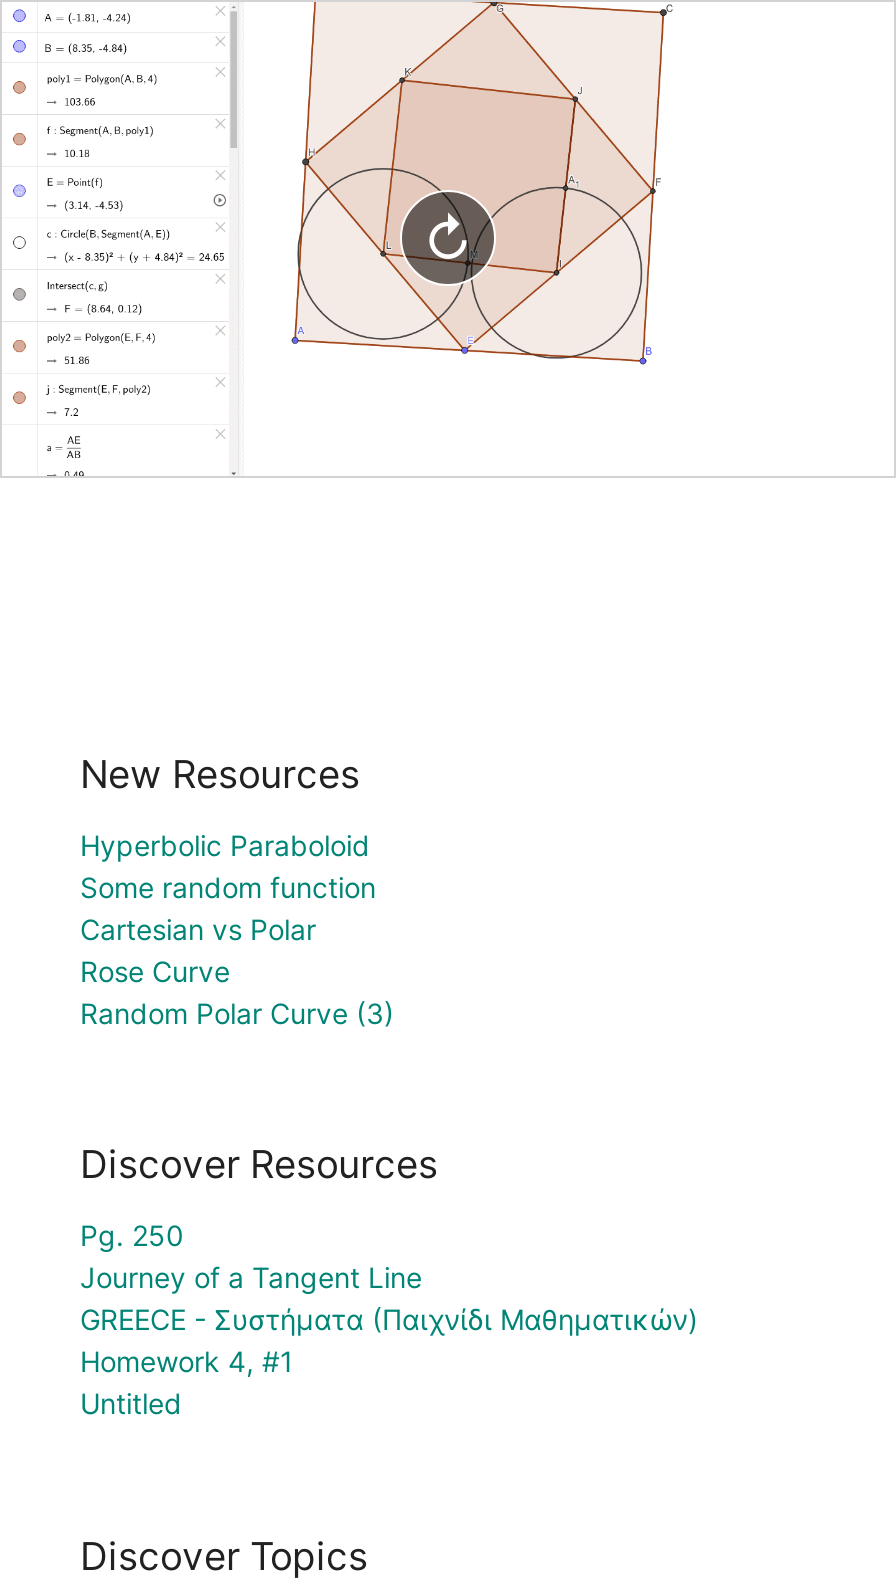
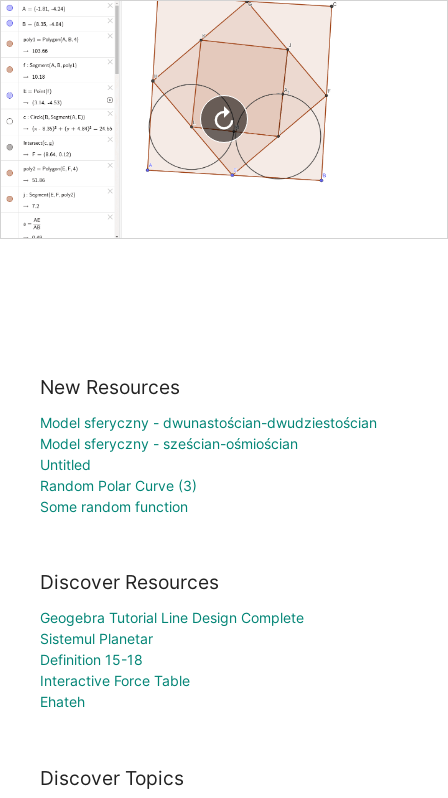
[80,828,698,1379] Hyperbolic Paraboloid | Cartesian vs Polar | Rose Curve | Pg. 250 | Journey of a Tangent Line | GREECE - Συστήματα (Παιχνίδι Μαθηματικών) | Homework 4, #1 -> [40,414,377,452] Model sferyczny - dwunastościan-dwudziestościan | Model sferyczny - sześcian-ośmiościan
moved [80,870,438,1189] -> [40,477,219,594]: Random Polar Curve (3) | Some random function | Discover Resources
moved [80,1387,182,1421] -> [40,456,91,473]: Untitled
none -> [40,609,304,710] Geogebra Tutorial Line Design Complete | Sistemul Planetar | Definition 15-18 | Interactive Force Table | Ehateh

